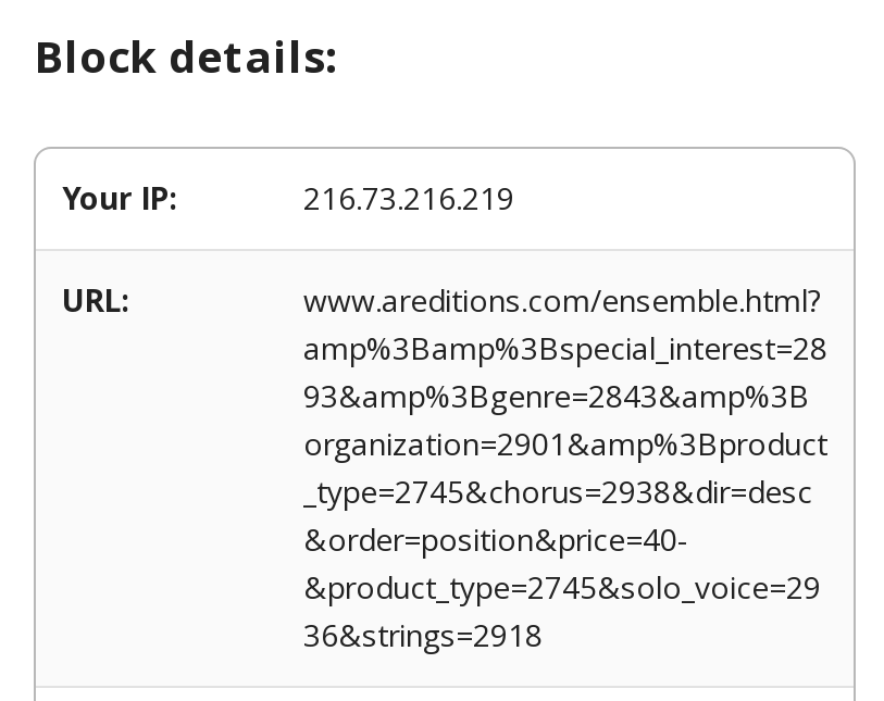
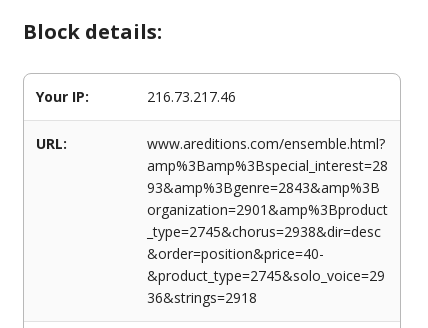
[303,177,514,218] 216.73.216.219 -> [147,87,236,106] 216.73.217.46

